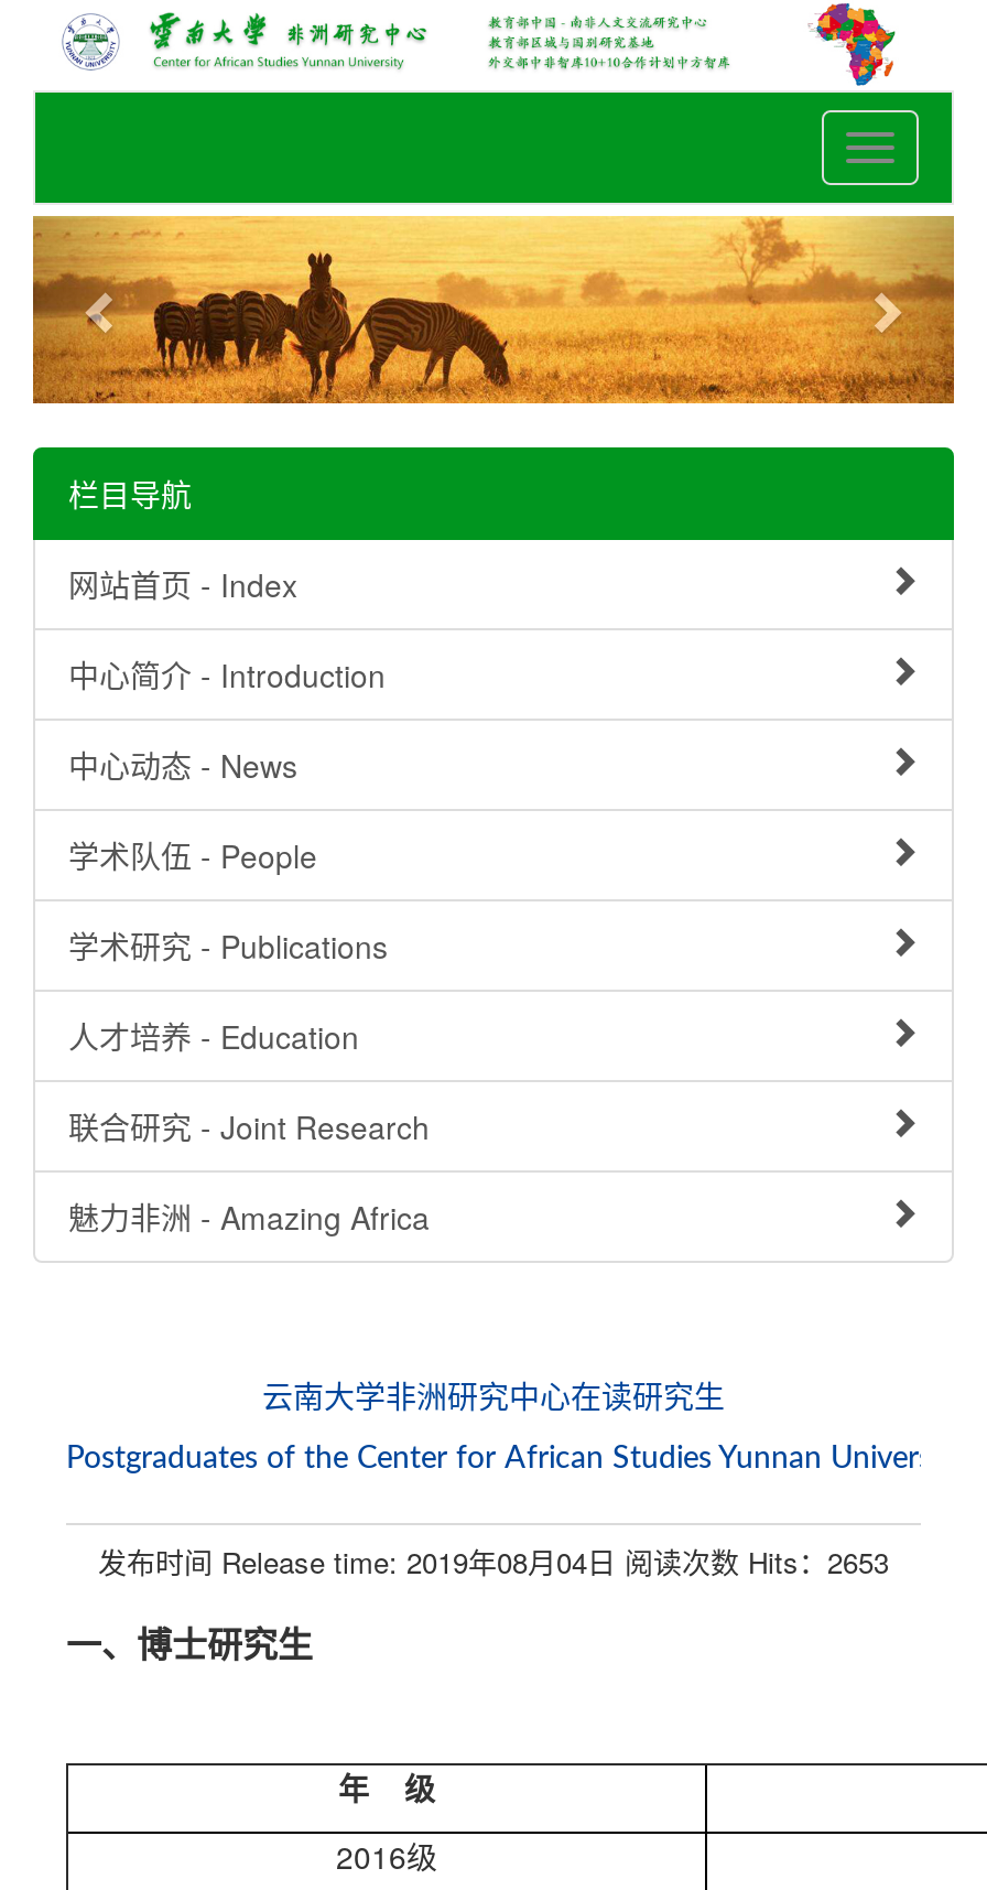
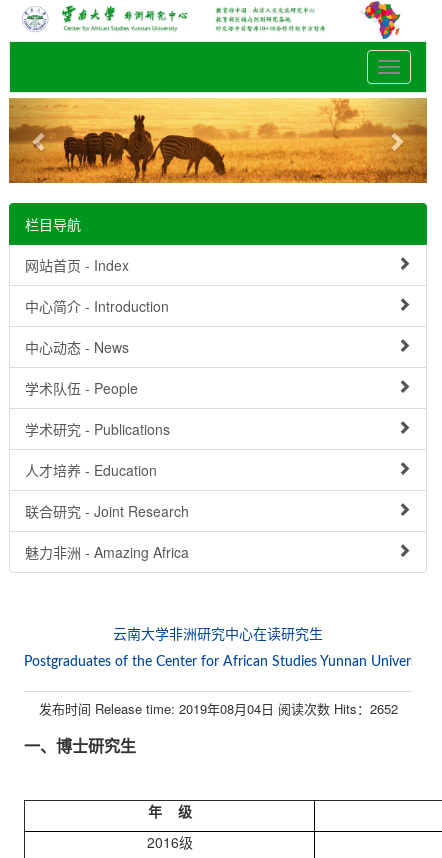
[98,1542,889,1584] 发布时间 Release time: 2019年08月04日 阅读次数 Hits：2653 -> [38,699,397,718] 发布时间 Release time: 2019年08月04日 阅读次数 Hits：2652

